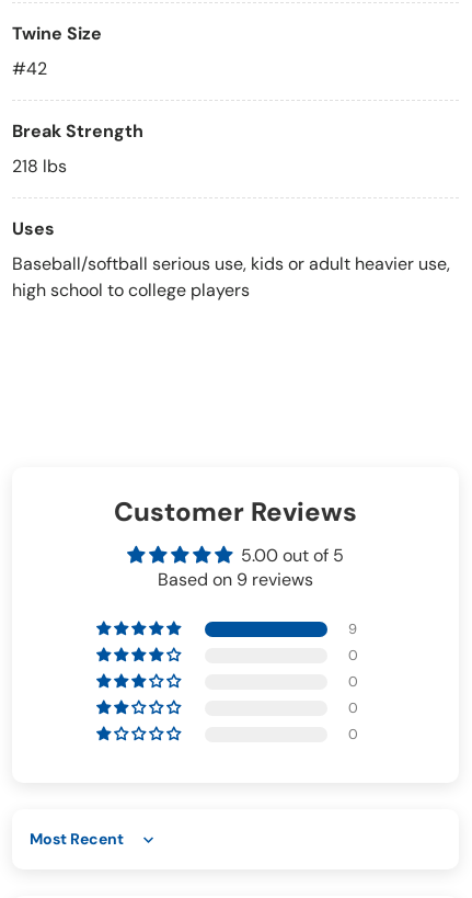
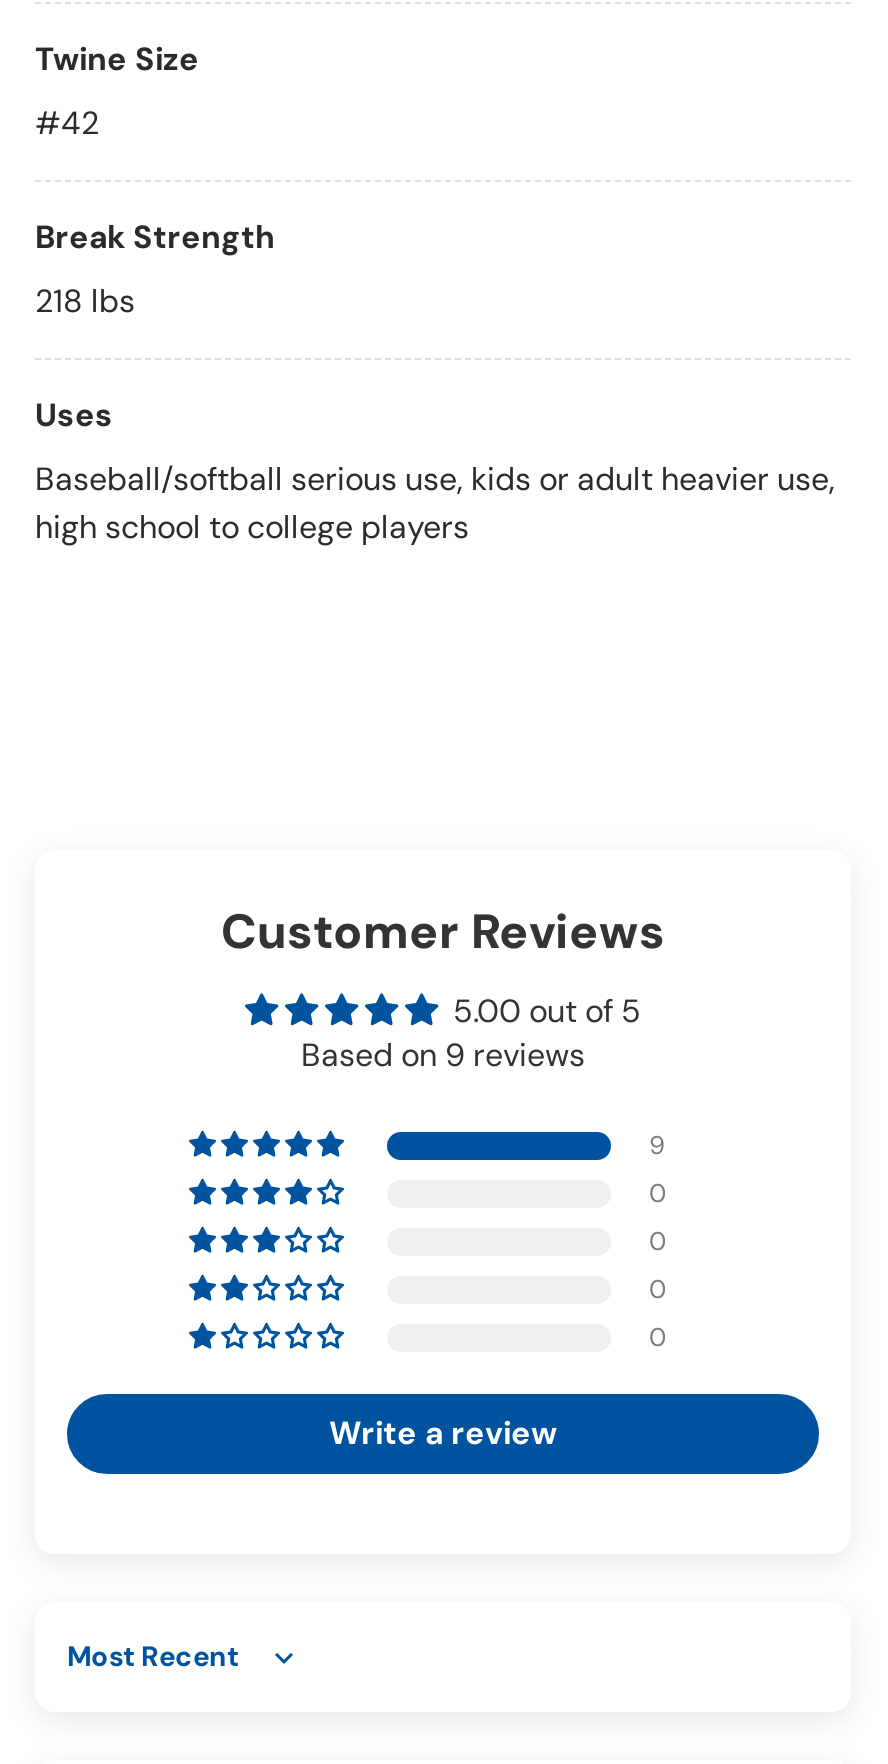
none -> [329,1412,557,1454] Write a review

